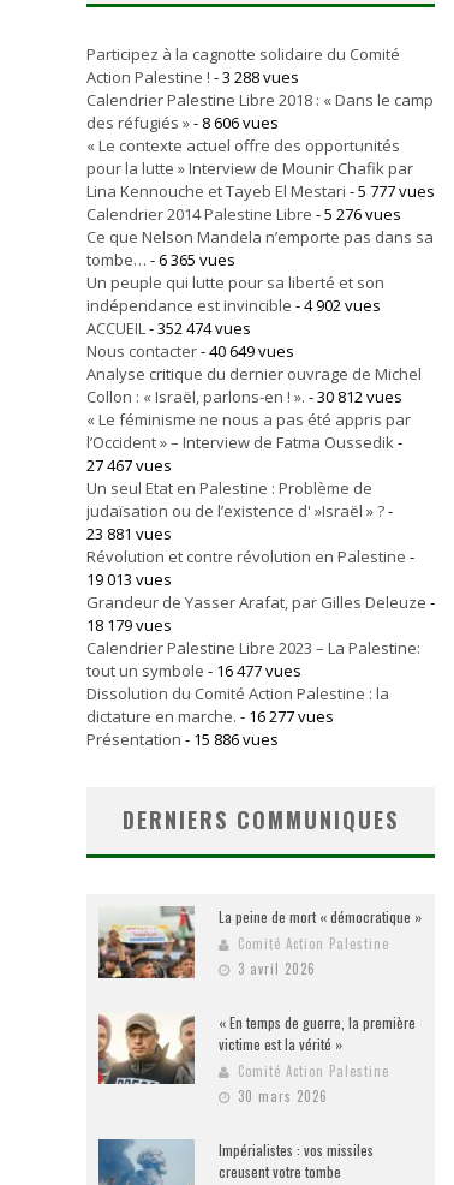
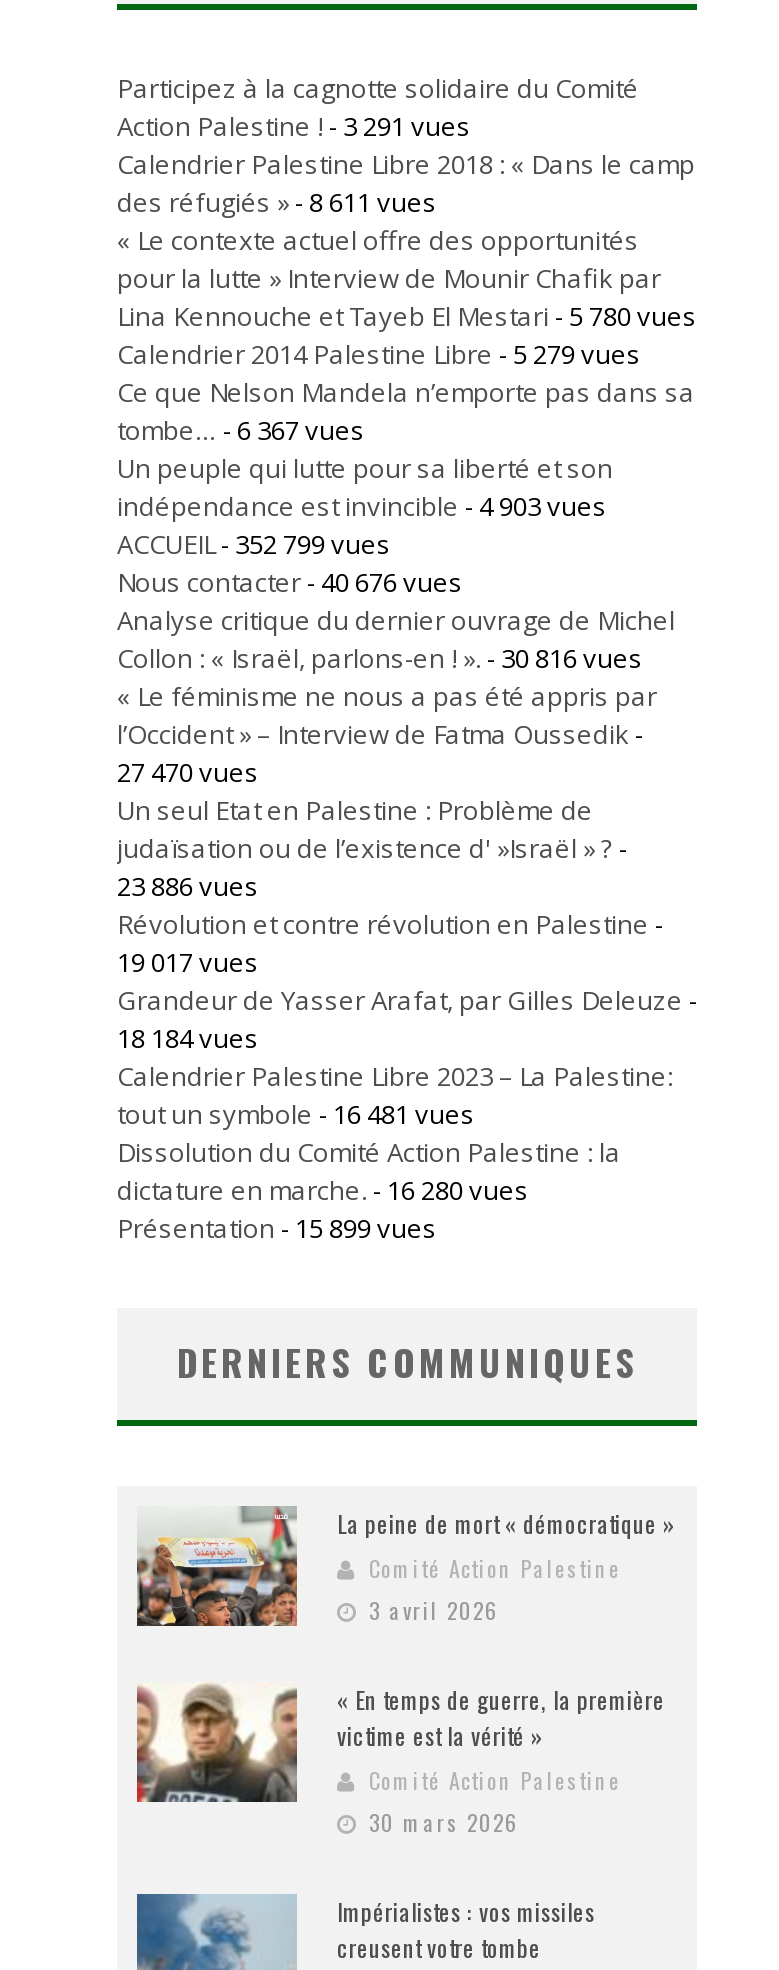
[86,66,299,88] Action Palestine ! - 3 288 vues -> [117,108,471,144] Action Palestine ! - 3 291 vues
[86,112,279,134] des réfugiés » - 8 606 vues -> [117,184,437,220] des réfugiés » - 8 611 vues
[86,181,435,202] Lina Kennouche et Tayeb El Mestari - 5 777 vues -> [117,298,697,334] Lina Kennouche et Tayeb El Mestari - 5 780 vues
[86,203,401,225] Calendrier 2014 Palestine Libre - 5 276 vues -> [117,336,641,372] Calendrier 2014 Palestine Libre - 5 279 vues
[86,249,235,271] tombe… - 6 365 vues -> [117,412,365,448] tombe… - 6 367 vues
[86,295,381,316] indépendance est invincible - 4 902 vues -> [117,488,607,524] indépendance est invincible - 4 903 vues
[86,318,251,339] ACCUEIL- 352 474 vues -> [117,526,391,562] ACCUEIL- 352 799 vues
[86,340,294,362] Nous contacter - 40 649 vues -> [117,564,463,600] Nous contacter - 40 676 vues
[86,386,402,408] Collon : « Israël, parlons-en ! ». - 30 812 vues -> [117,640,643,676] Collon : « Israël, parlons-en ! ». - 30 816 vues
[86,455,172,476] 27 467 vues -> [117,754,259,790] 27 470 vues
[86,523,172,545] 23 881 vues -> [117,868,259,904] 23 886 vues
[86,569,172,590] 19 013 vues -> [117,944,259,980] 19 017 vues
[86,614,172,636] 18 179 vues -> [117,1020,259,1056] 18 184 vues
[86,660,301,682] tout un symbole - 16 477 vues -> [117,1096,475,1132] tout un symbole - 16 481 vues
[86,706,334,727] dictature en marche. - 16 277 vues -> [117,1172,529,1208] dictature en marche. - 16 280 vues
[86,729,279,750] Présentation - 15 886 vues -> [117,1210,437,1246] Présentation - 15 899 vues

